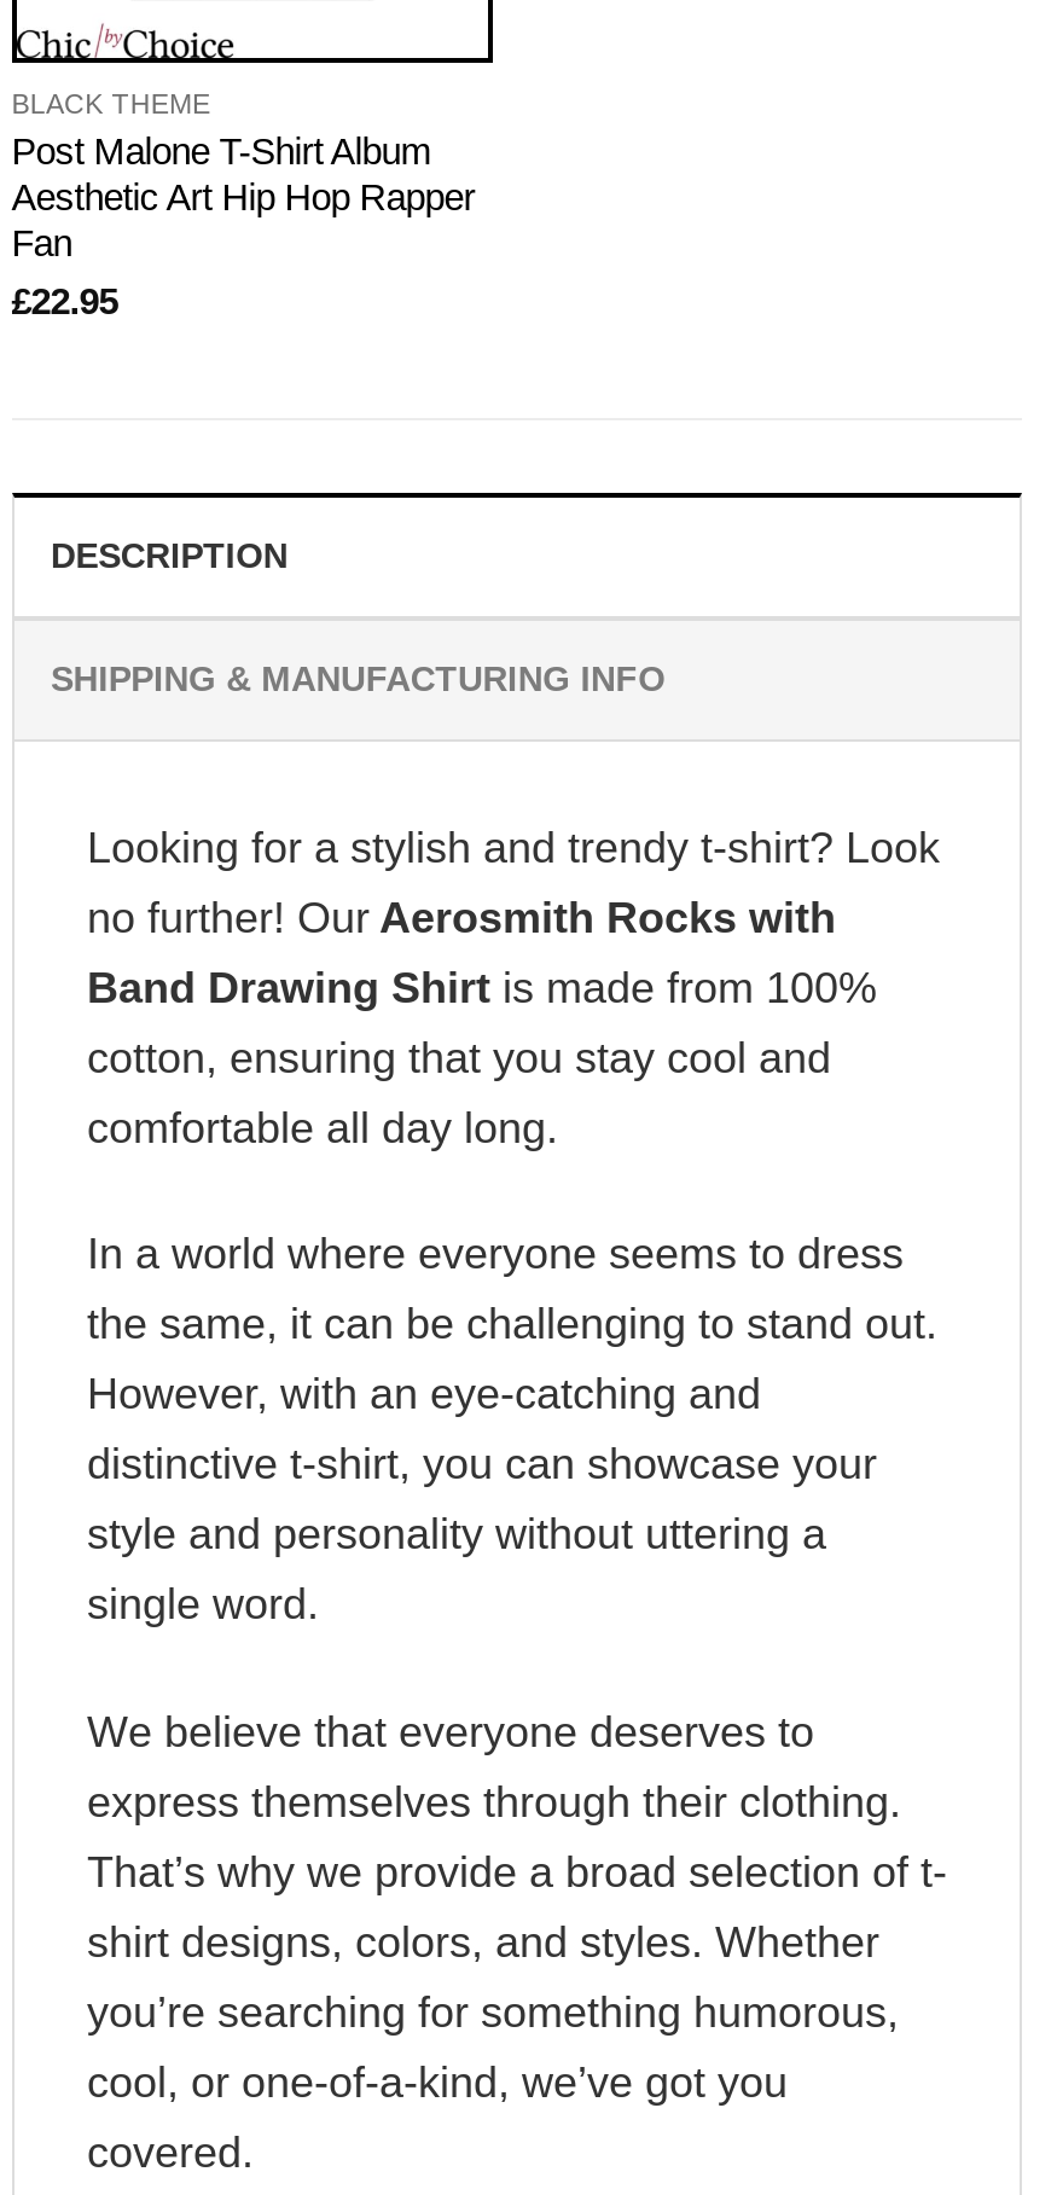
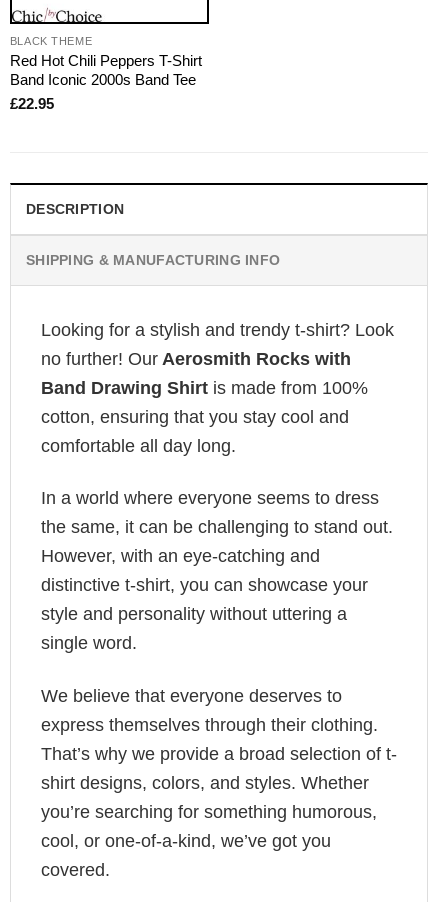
[12,132,475,265] Post Malone T-Shirt Album | Aesthetic Art Hip Hop Rapper | Fan -> [10,52,202,88] Red Hot Chili Peppers T-Shirt | Band Iconic 2000s Band Tee

